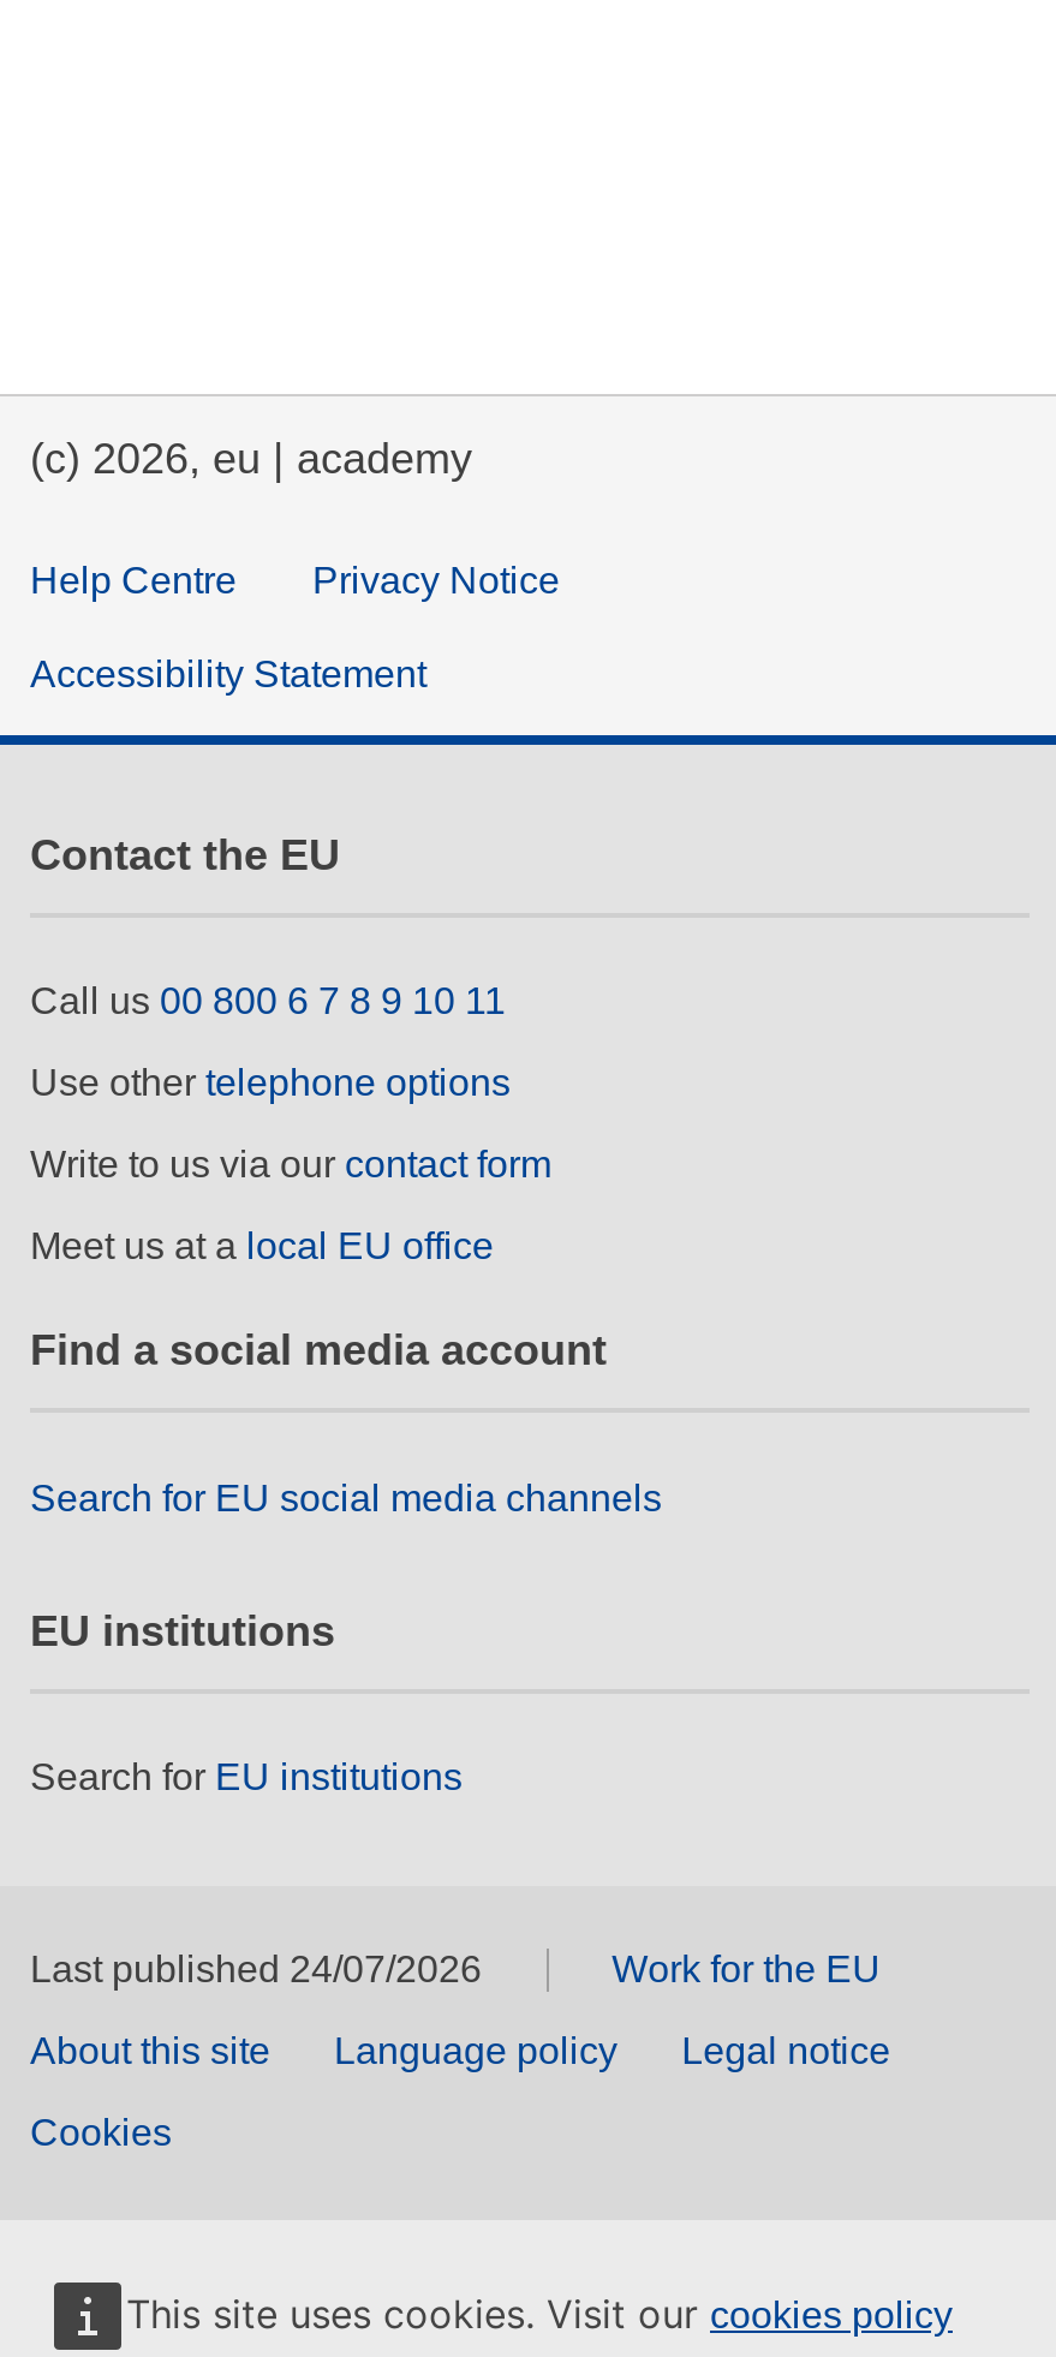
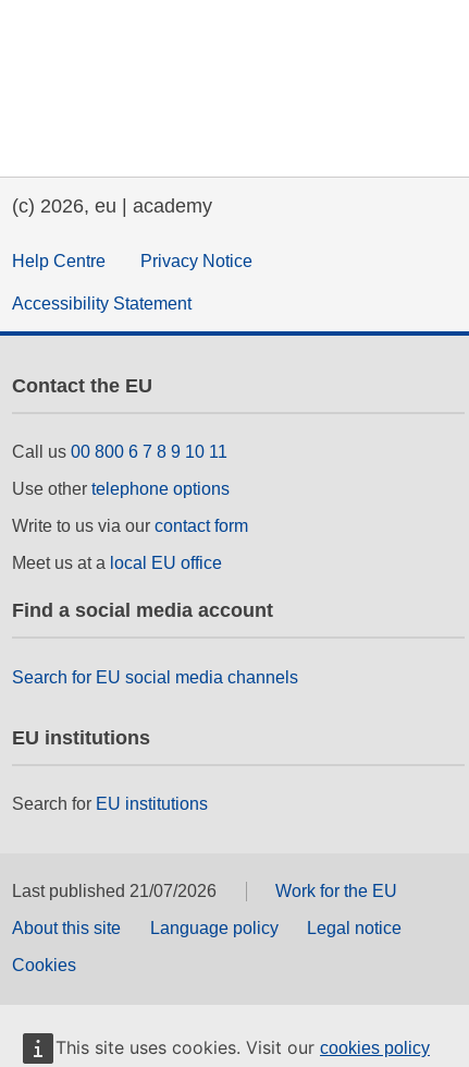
[30,1950,482,1991] Last published 24/07/2026 -> [12,882,217,901] Last published 21/07/2026

